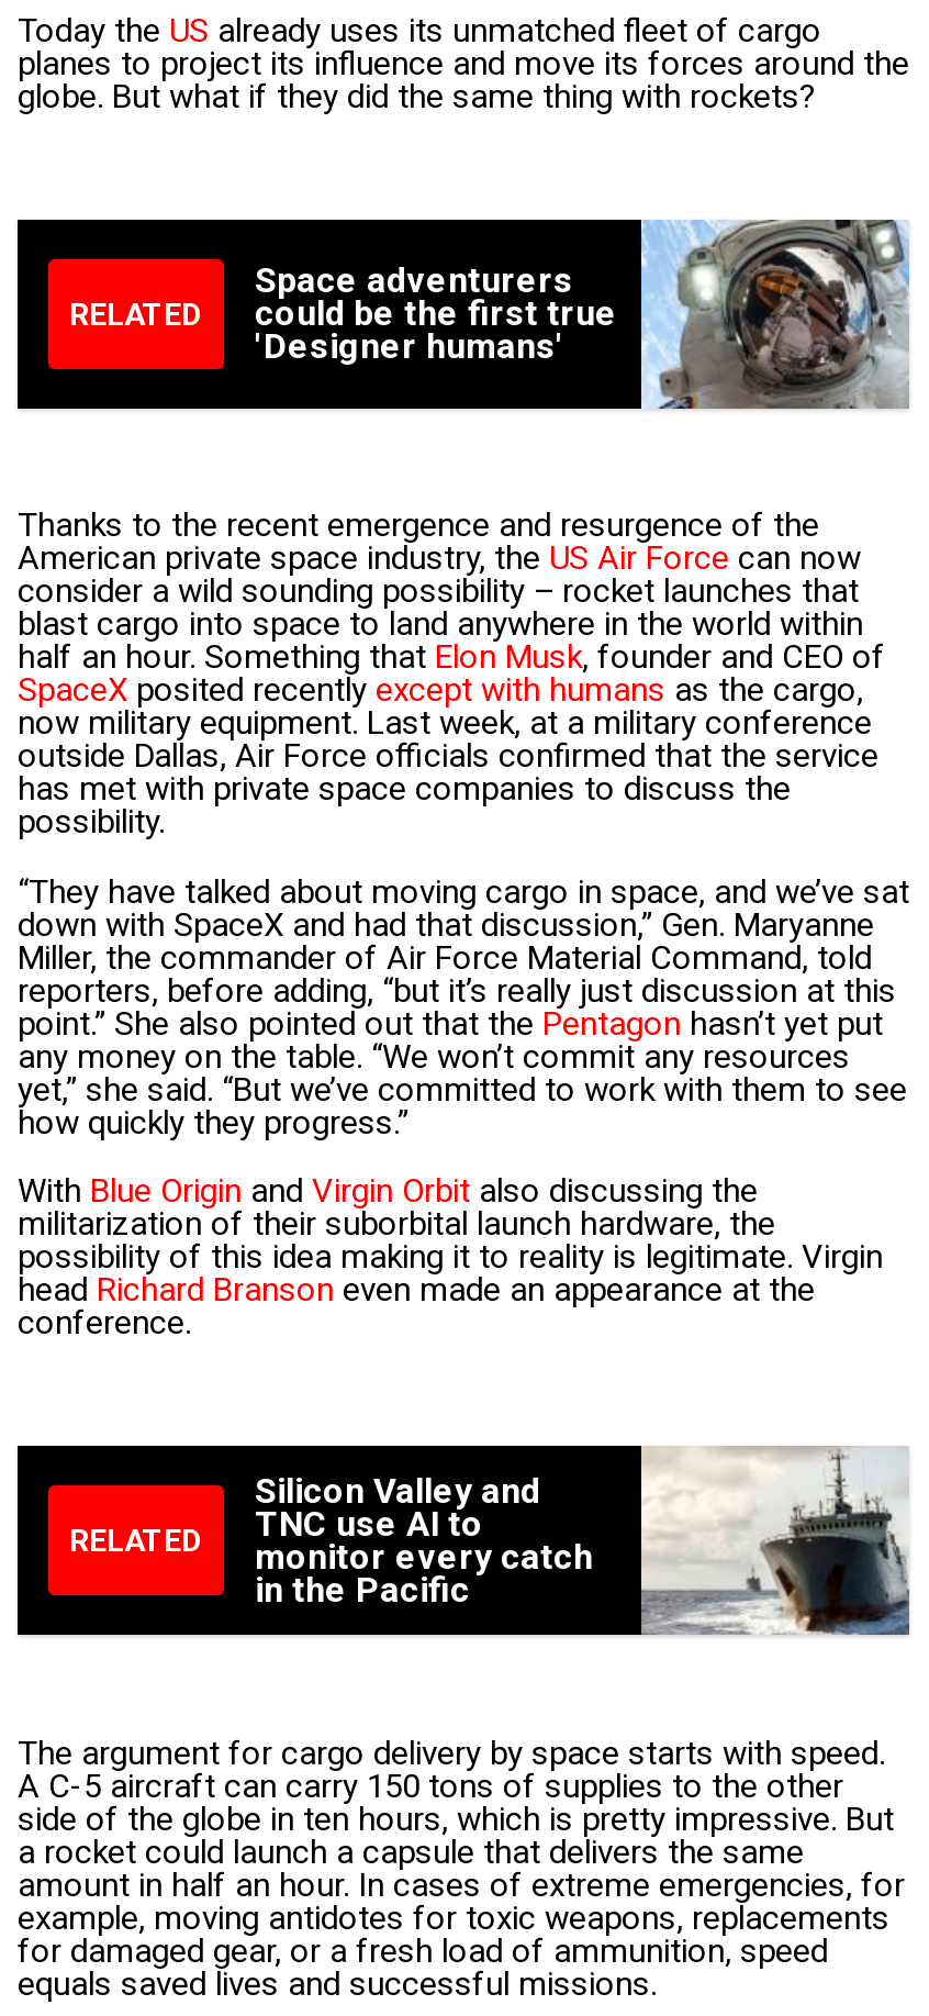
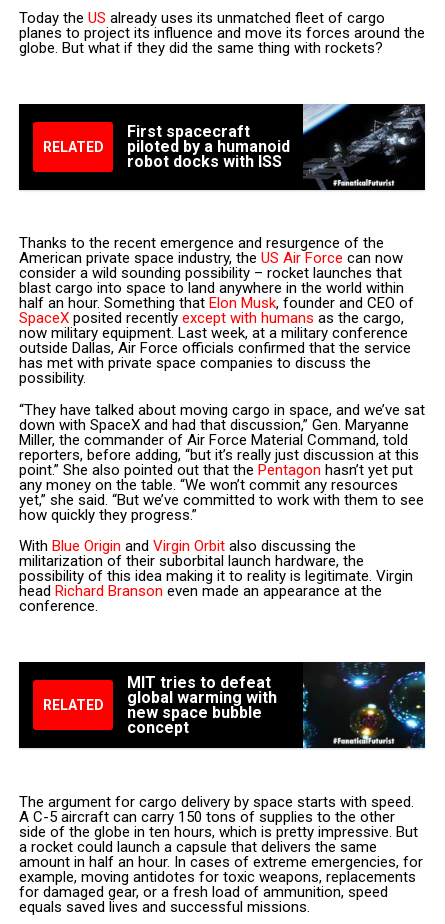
[255,220,909,411] [image] | Space adventurers | could be the first true | 'Designer humans' -> [127,103,426,191] [image] | First spacecraft | piloted by a humanoid | robot docks with ISS
[255,1446,911,1637] [image] | Silicon Valley and | TNC use AI to | monitor every catch | in the Pacific -> [127,661,426,749] [image] | MIT tries to defeat | global warming with | new space bubble | concept

